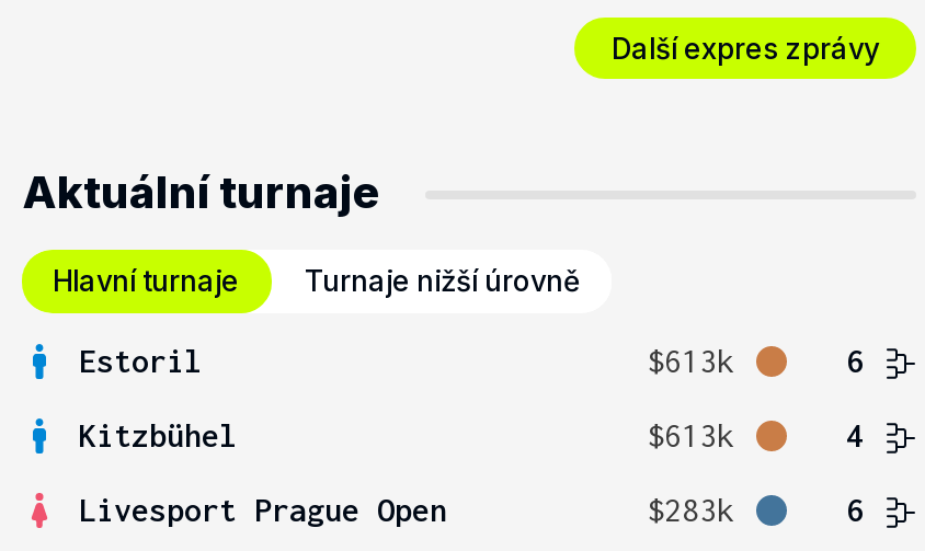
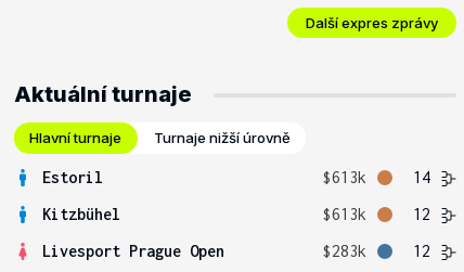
[846,342,864,379] 6 -> [413,168,430,186] 14
[846,416,864,454] 4 -> [413,205,430,223] 12
[846,491,864,528] 6 -> [413,242,430,260] 12

